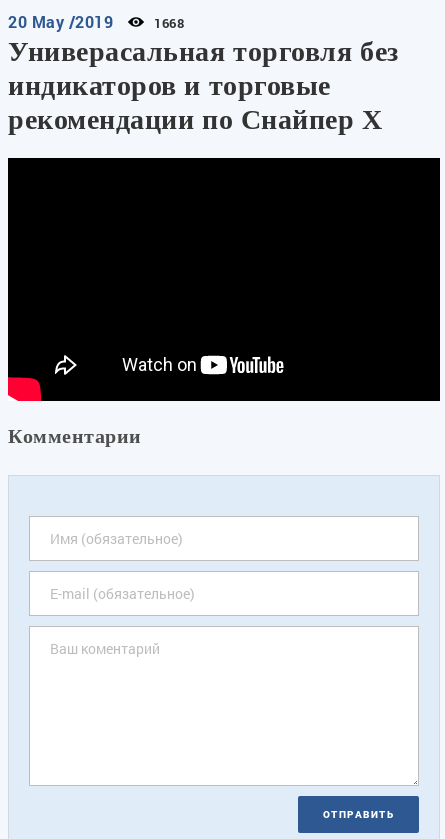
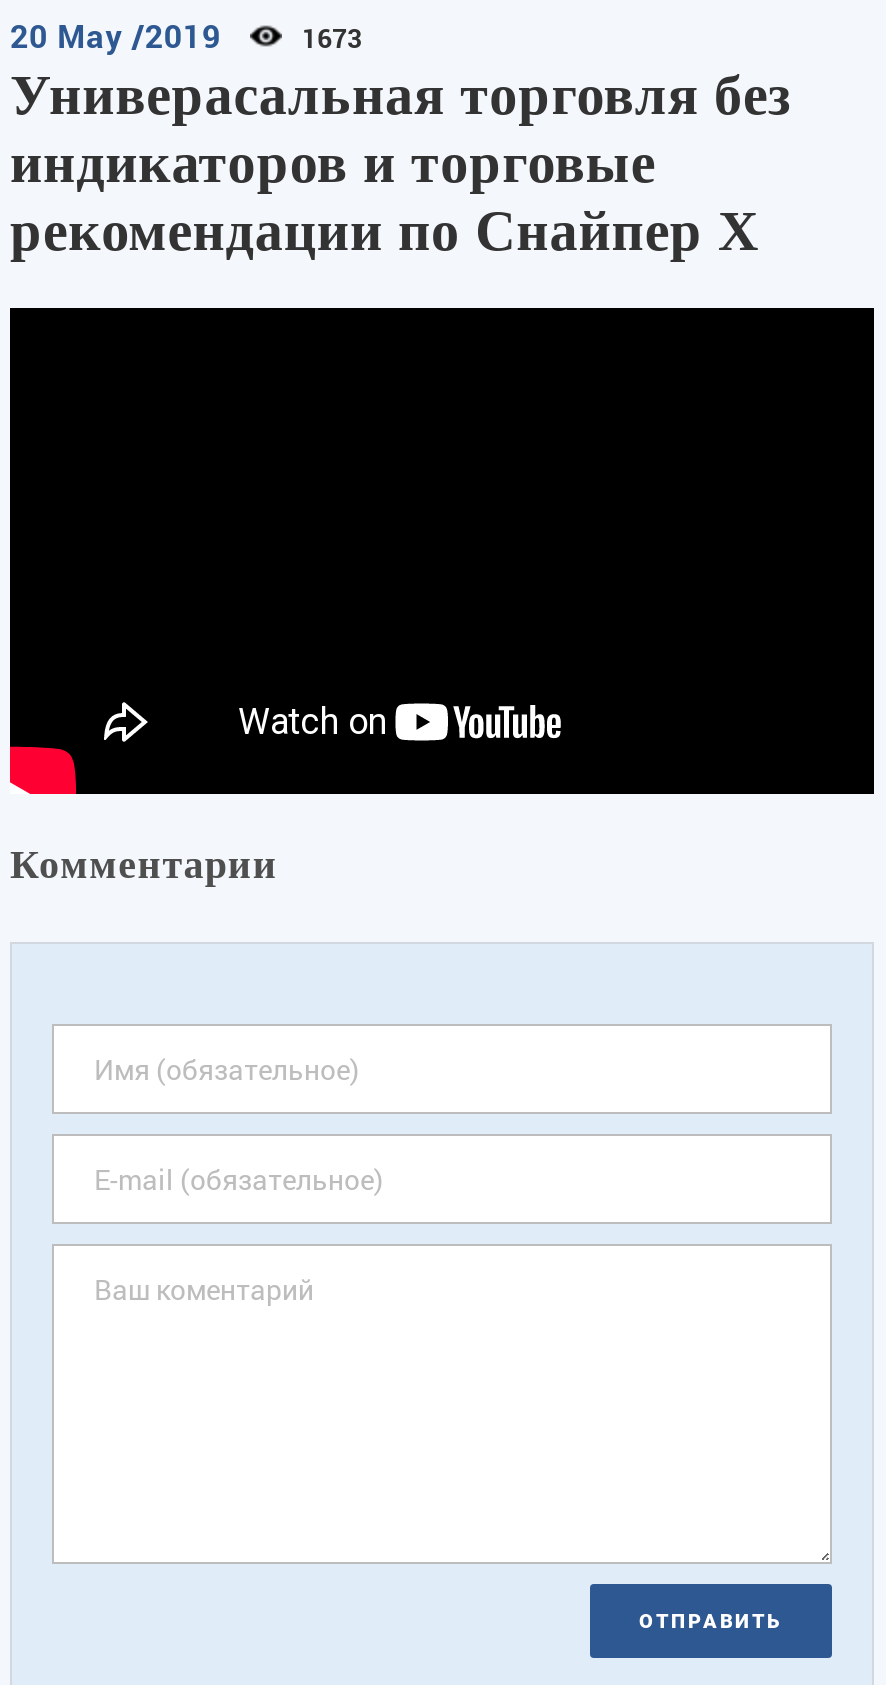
[154,14,184,32] 1668 -> [302,20,362,56] 1673

